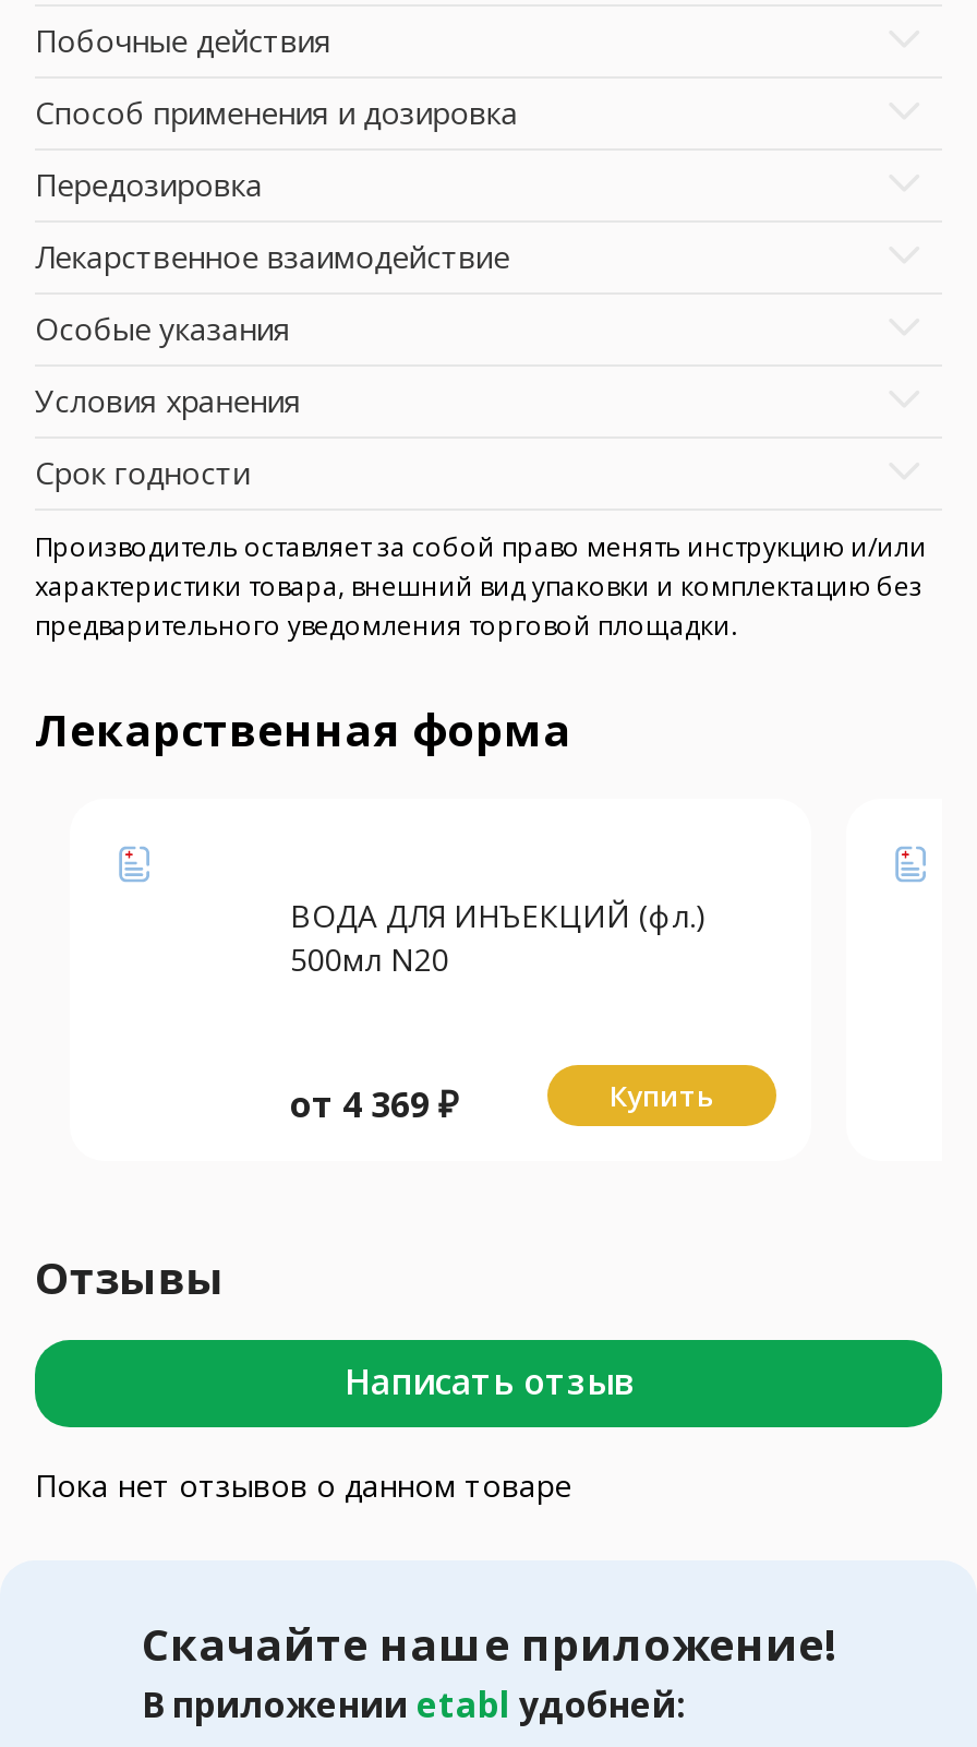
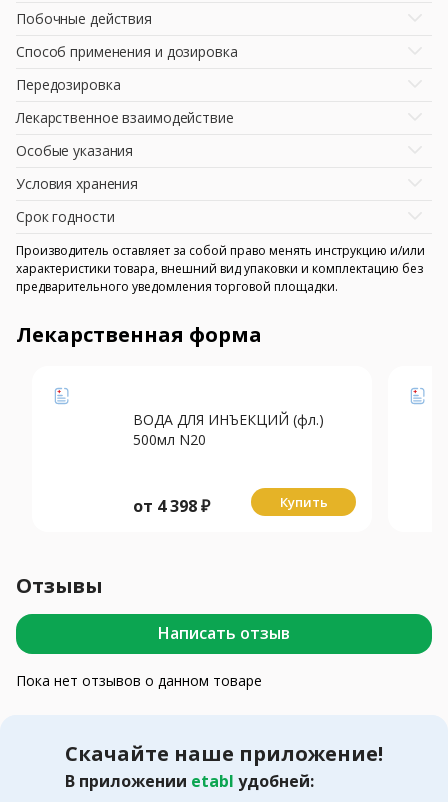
[290,1080,458,1128] от 4 369 ₽ -> [133,495,210,517] от 4 398 ₽

